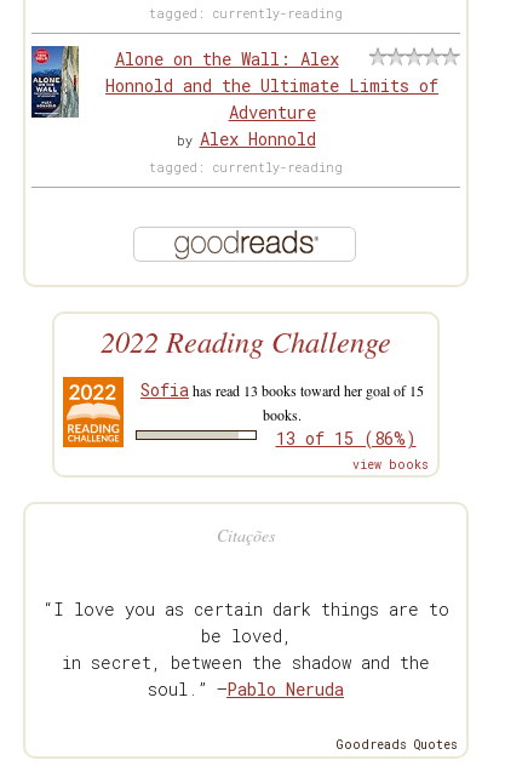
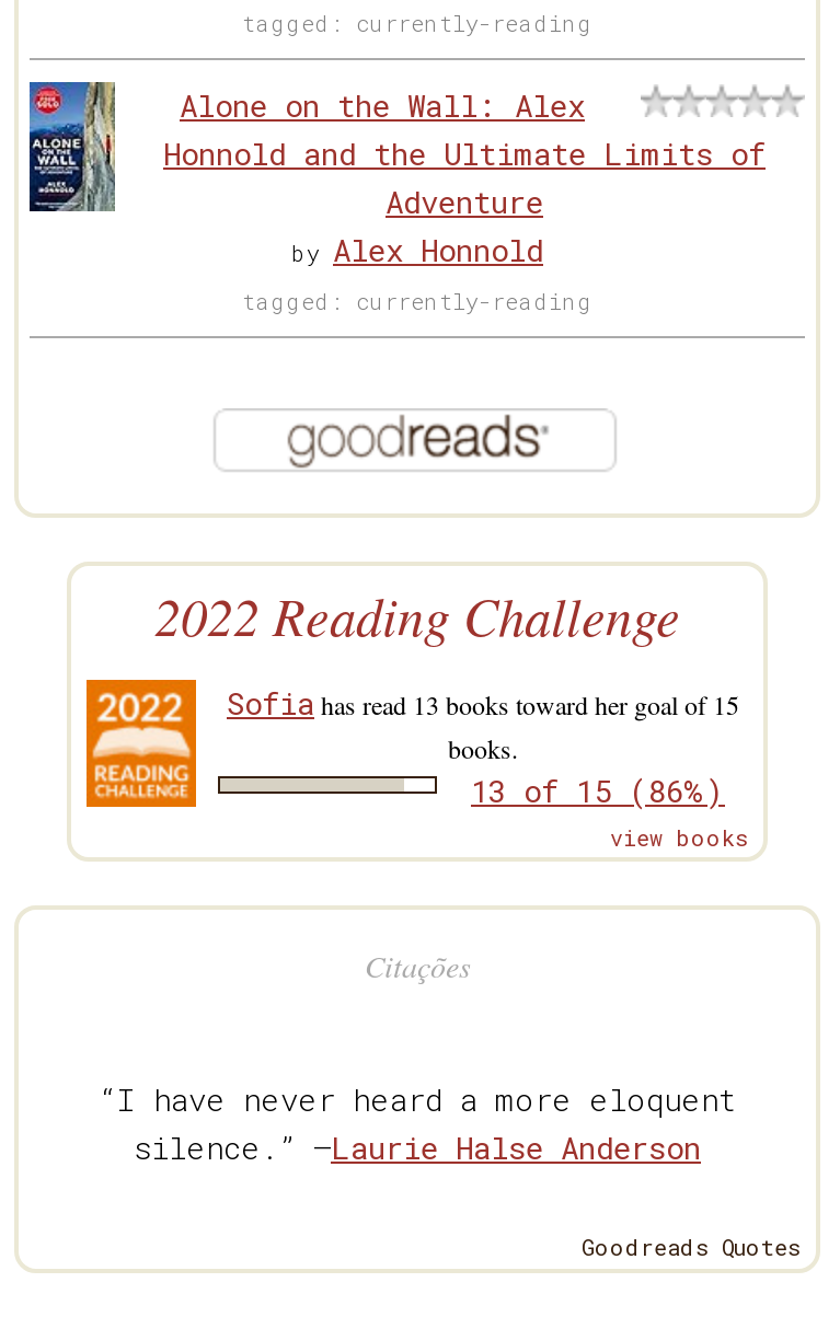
[43,598,449,701] “I love you as certain dark things are to | be loved, | in secret, between the shadow and the | soul.” —Pablo Neruda -> [99,1079,736,1169] “I have never heard a more eloquent | silence.” —Laurie Halse Anderson

